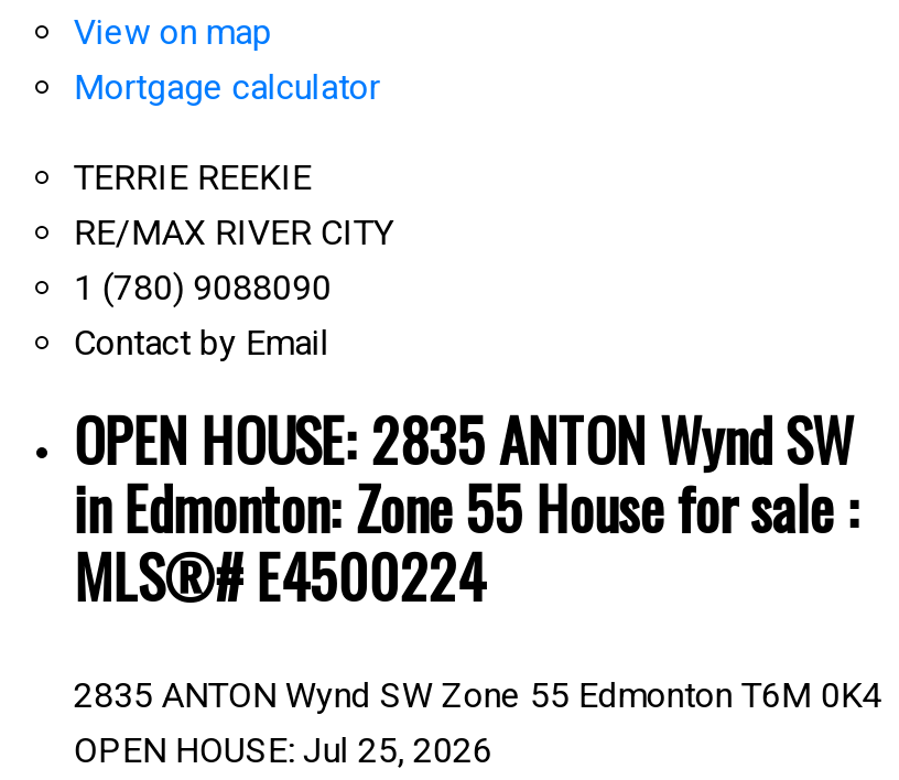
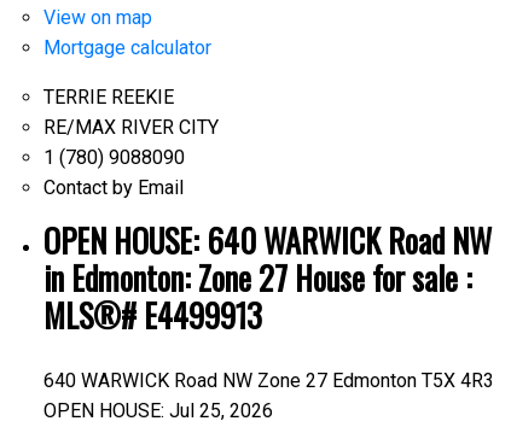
[73,396,853,482] OPEN HOUSE: 2835 ANTON Wynd SW -> [43,217,491,264] OPEN HOUSE: 640 WARWICK Road NW
[73,464,860,550] in Edmonton: Zone 55 House for sale : -> [43,254,472,301] in Edmonton: Zone 27 House for sale :
[73,533,485,619] MLS®# E4500224 -> [43,292,262,339] MLS®# E4499913
[73,674,882,716] 2835 ANTON Wynd SW Zone 55 Edmonton T6M 0K4 -> [43,369,494,392] 640 WARWICK Road NW Zone 27 Edmonton T5X 4R3

